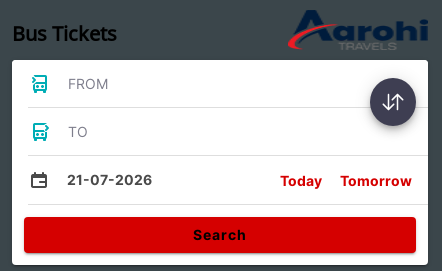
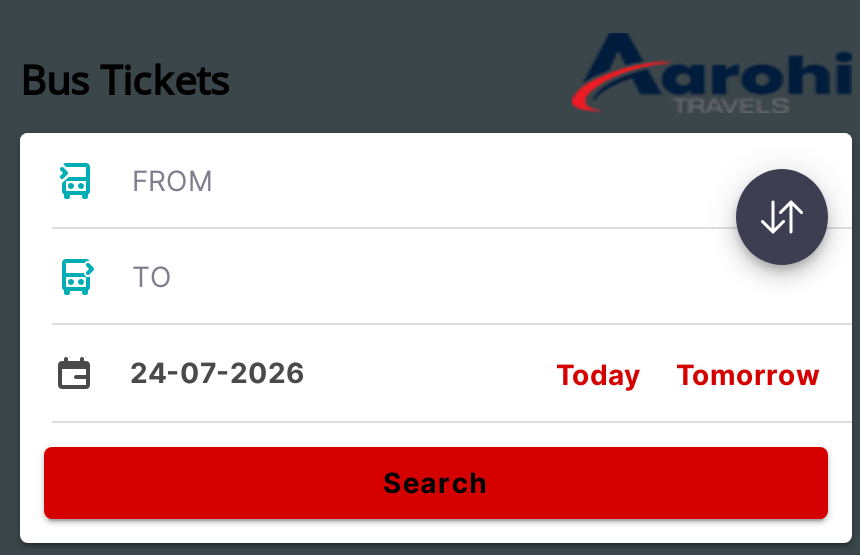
[67,171,152,188] 21-07-2026 -> [130,355,304,389] 24-07-2026

